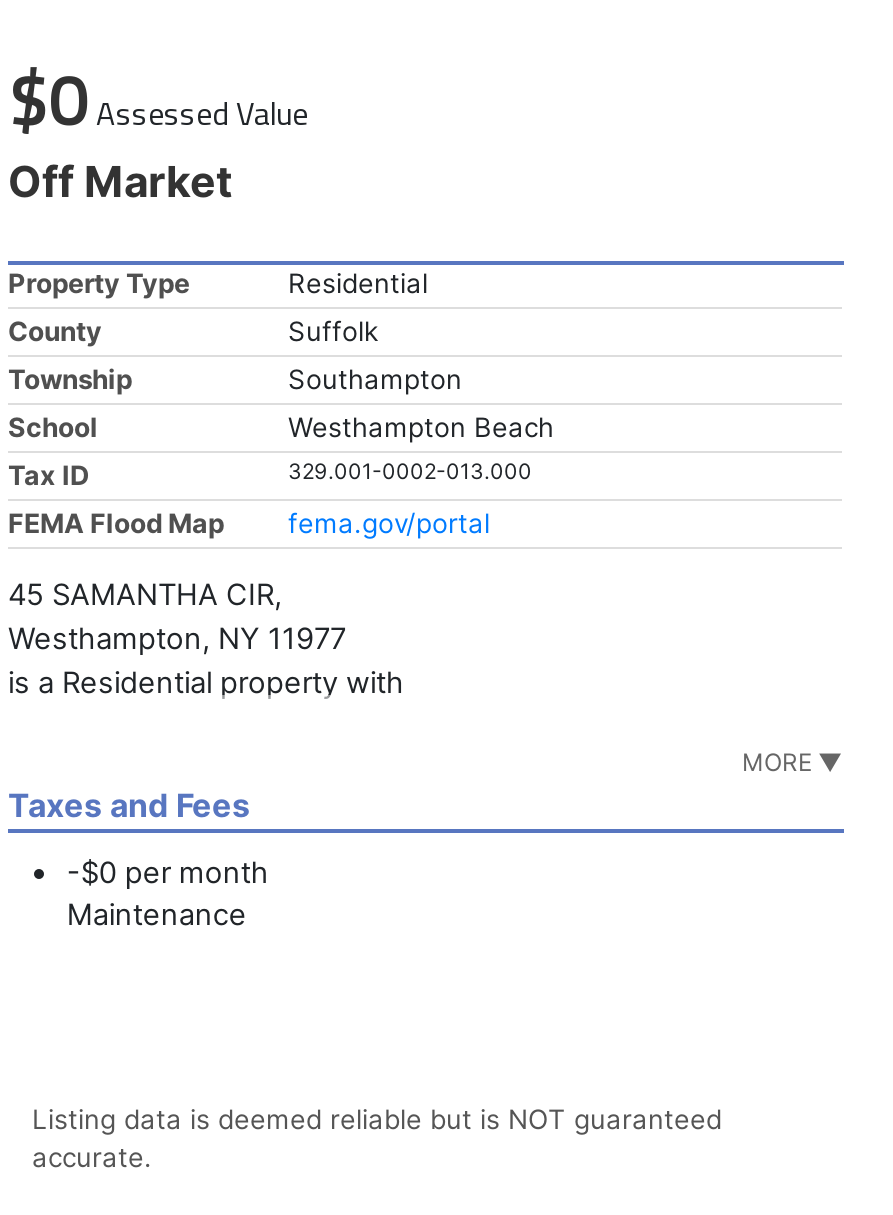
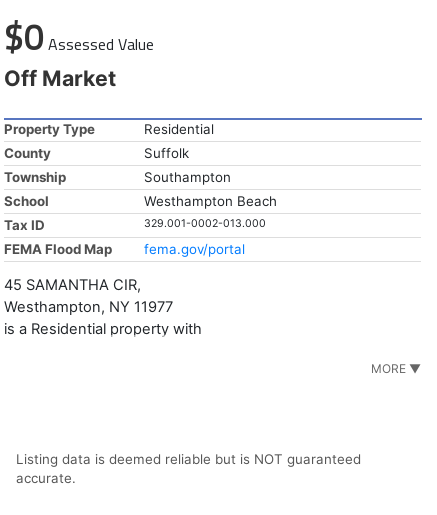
[8,785,269,933] Taxes and Fees | -$0 per month | Maintenance -> none

